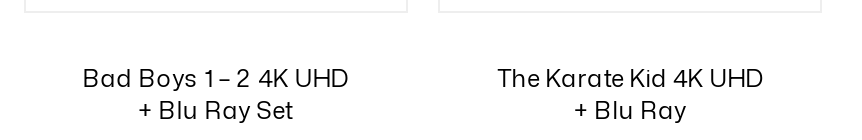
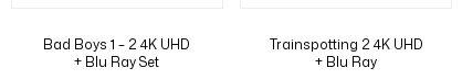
[497,61,763,95] The Karate Kid 4K UHD -> [269,35,423,54] Trainspotting 2 4K UHD

